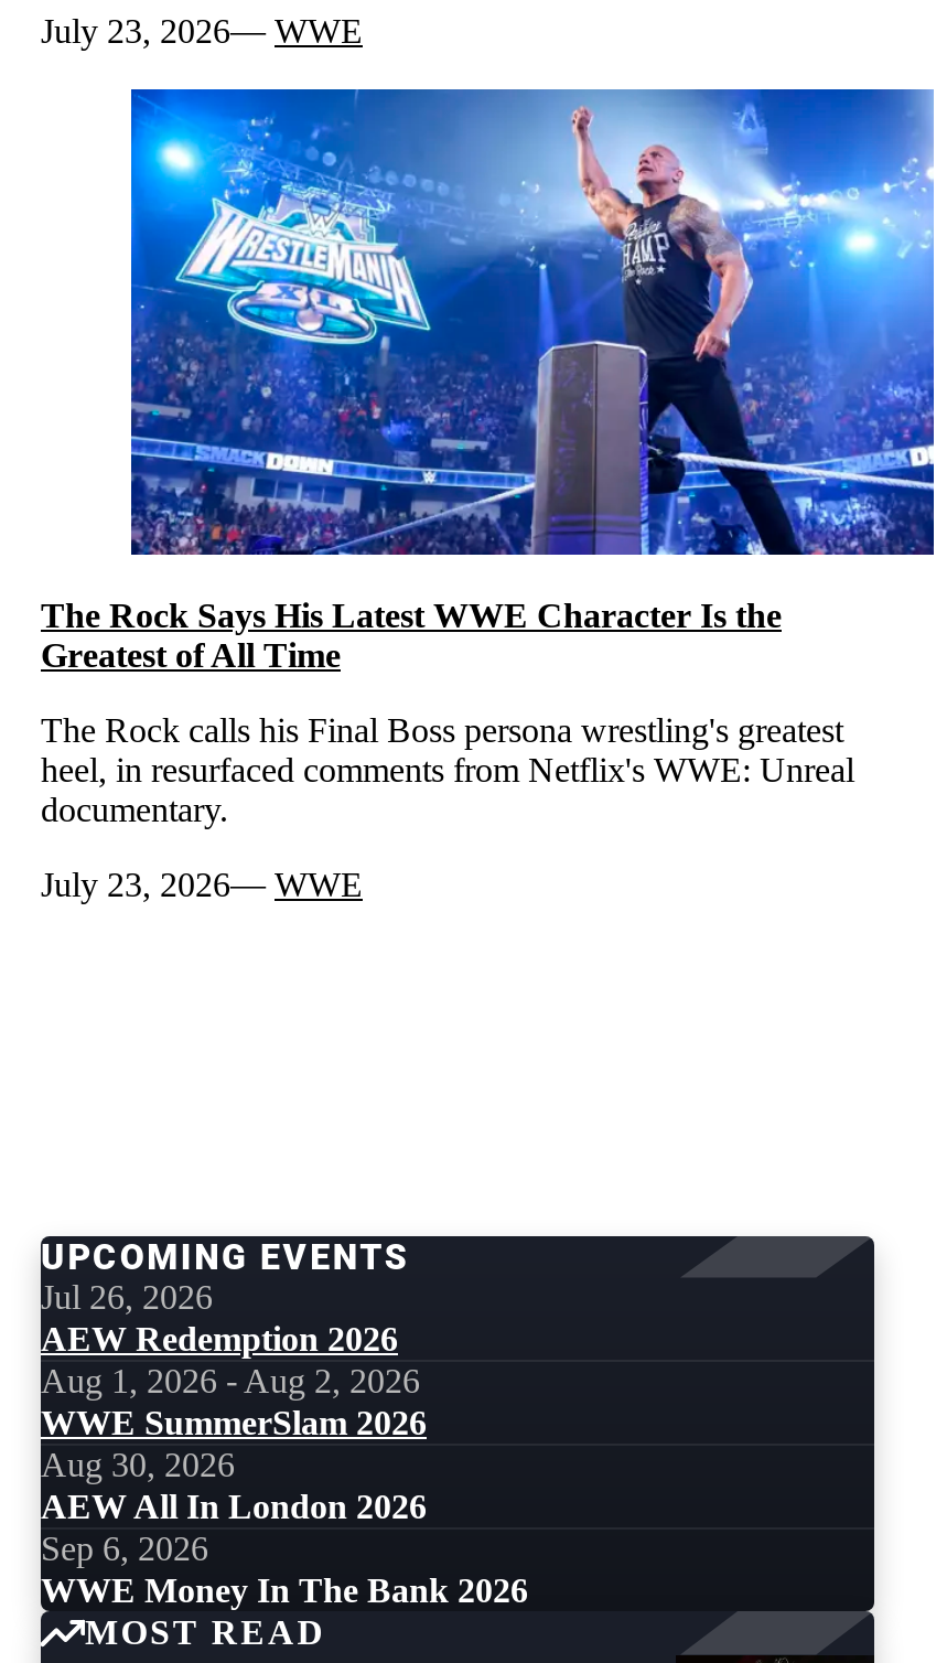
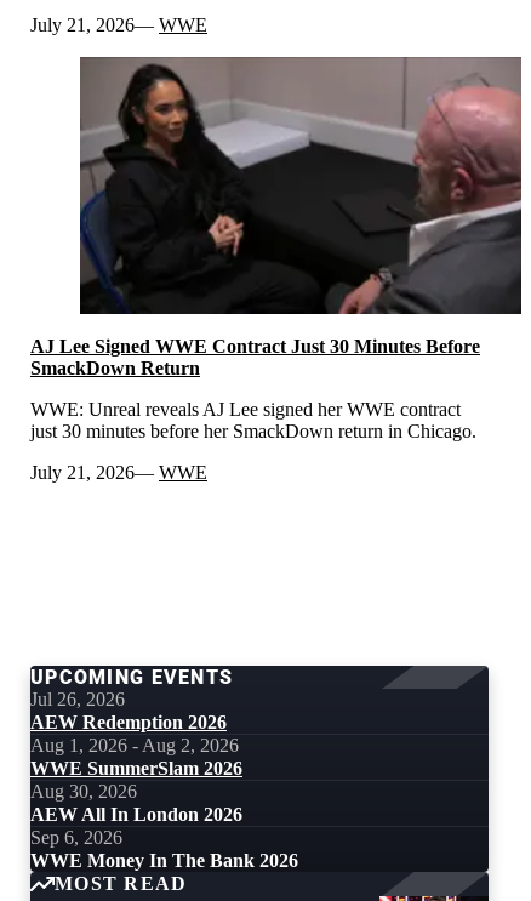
[41,12,363,49] July 23, 2026 WWE -> [30,14,207,35] July 21, 2026 WWE
[41,87,936,673] [image] | The Rock Says His Latest WWE Character Is the | Greatest of All Time -> [30,56,523,378] [image] | AJ Lee Signed WWE Contract Just 30 Minutes Before | SmackDown Return
[41,711,854,828] The Rock calls his Final Boss persona wrestling's greatest | heel, in resurfaced comments from Netflix's WWE: Unreal | documentary. -> [30,399,476,441] WWE: Unreal reveals AJ Lee signed her WWE contract | just 30 minutes before her SmackDown return in Chicago.
[41,865,363,903] July 23, 2026 WWE -> [30,462,207,483] July 21, 2026 WWE

